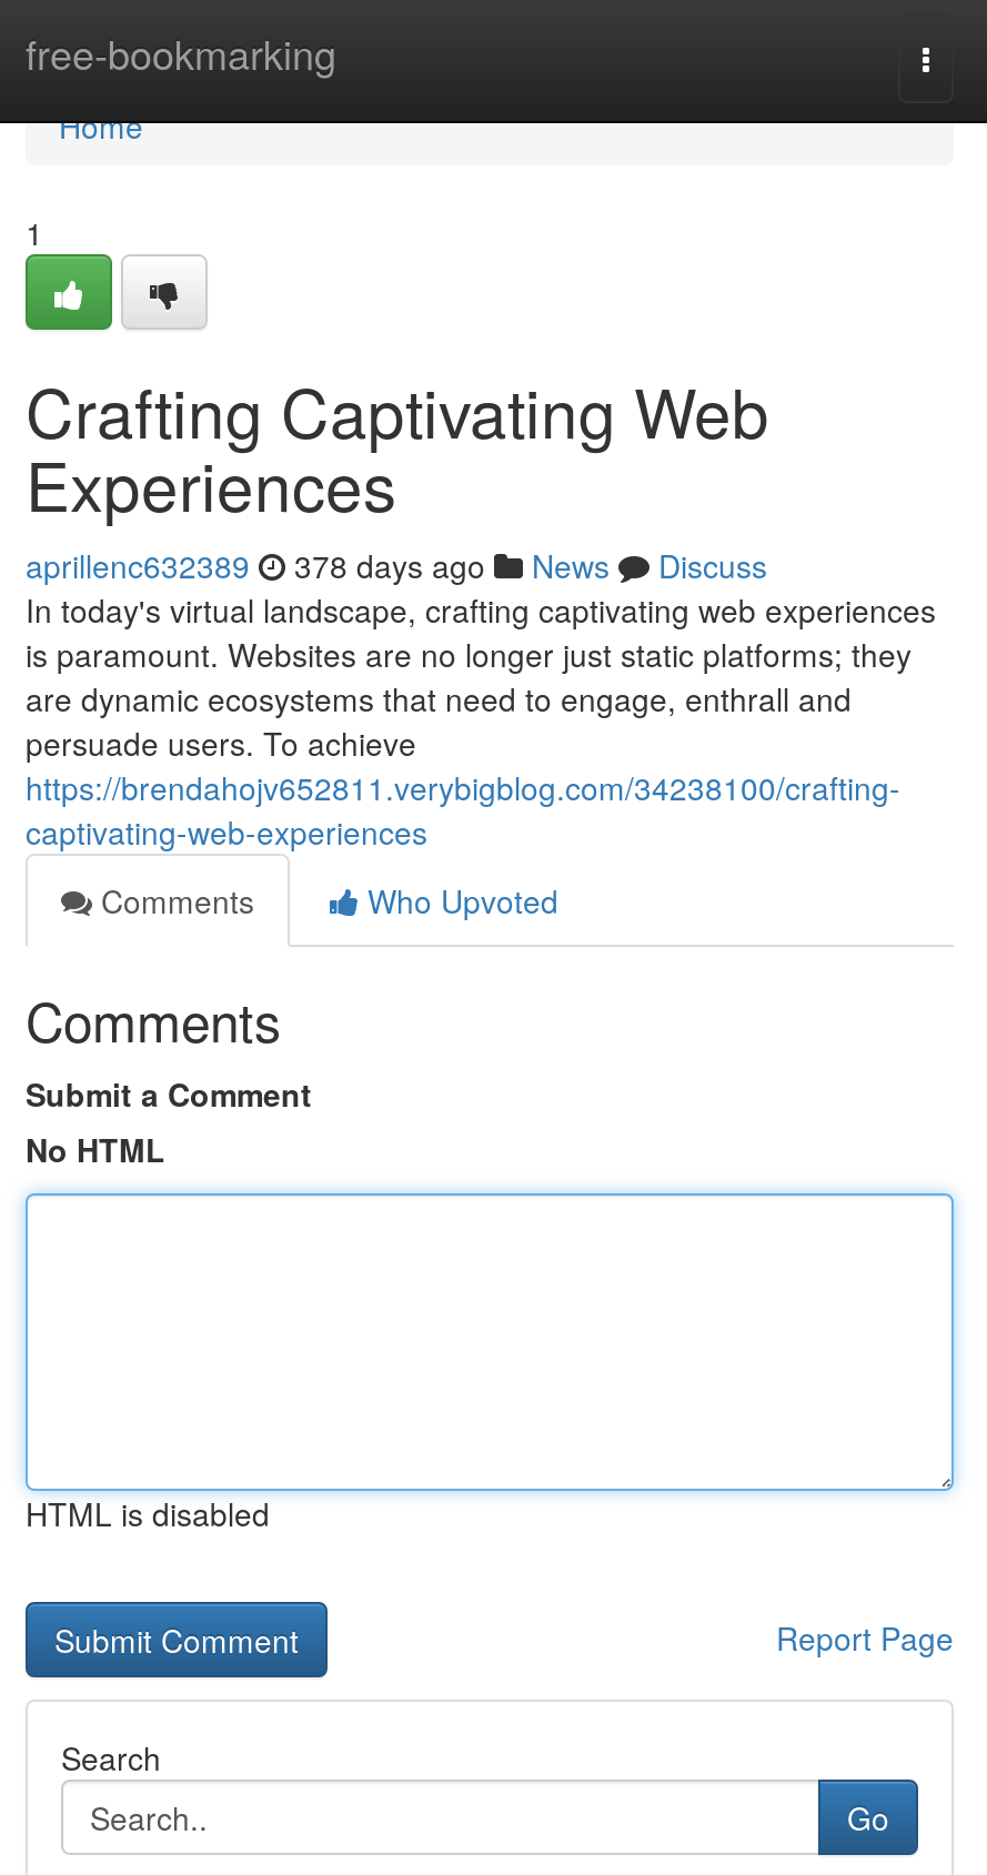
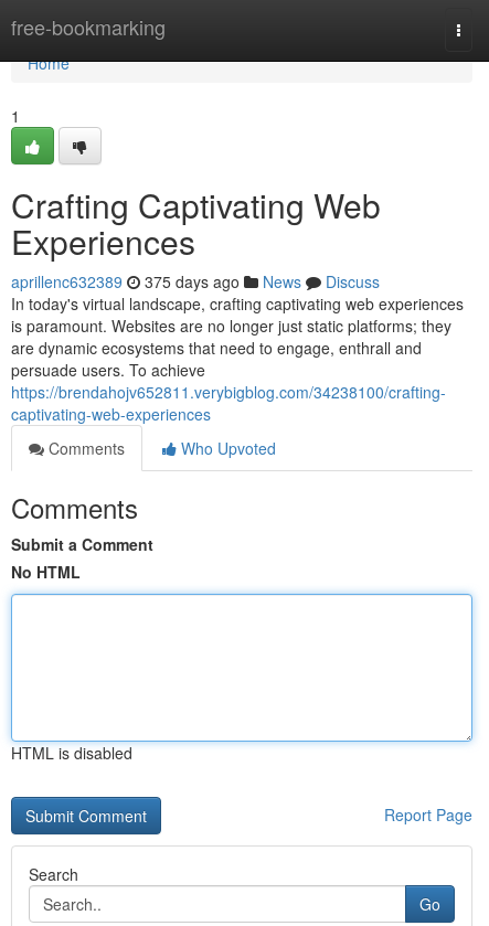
[26,543,767,587] aprillenc632389 378 days ago News Discuss -> [11,270,380,292] aprillenc632389 375 days ago News Discuss

